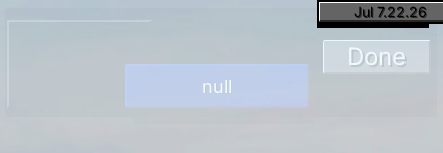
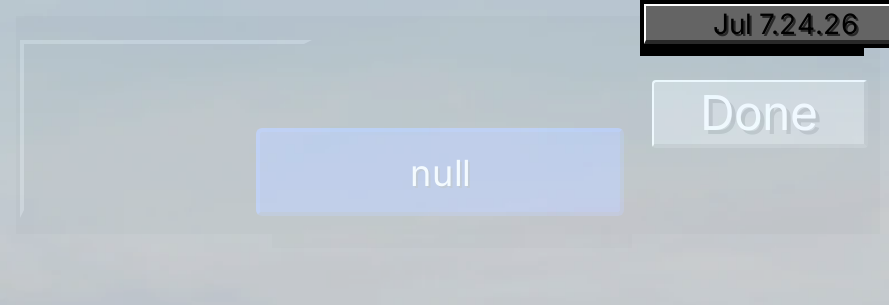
[353,3,426,20] Jul 7.22.26 -> [713,6,859,40] Jul 7.24.26

